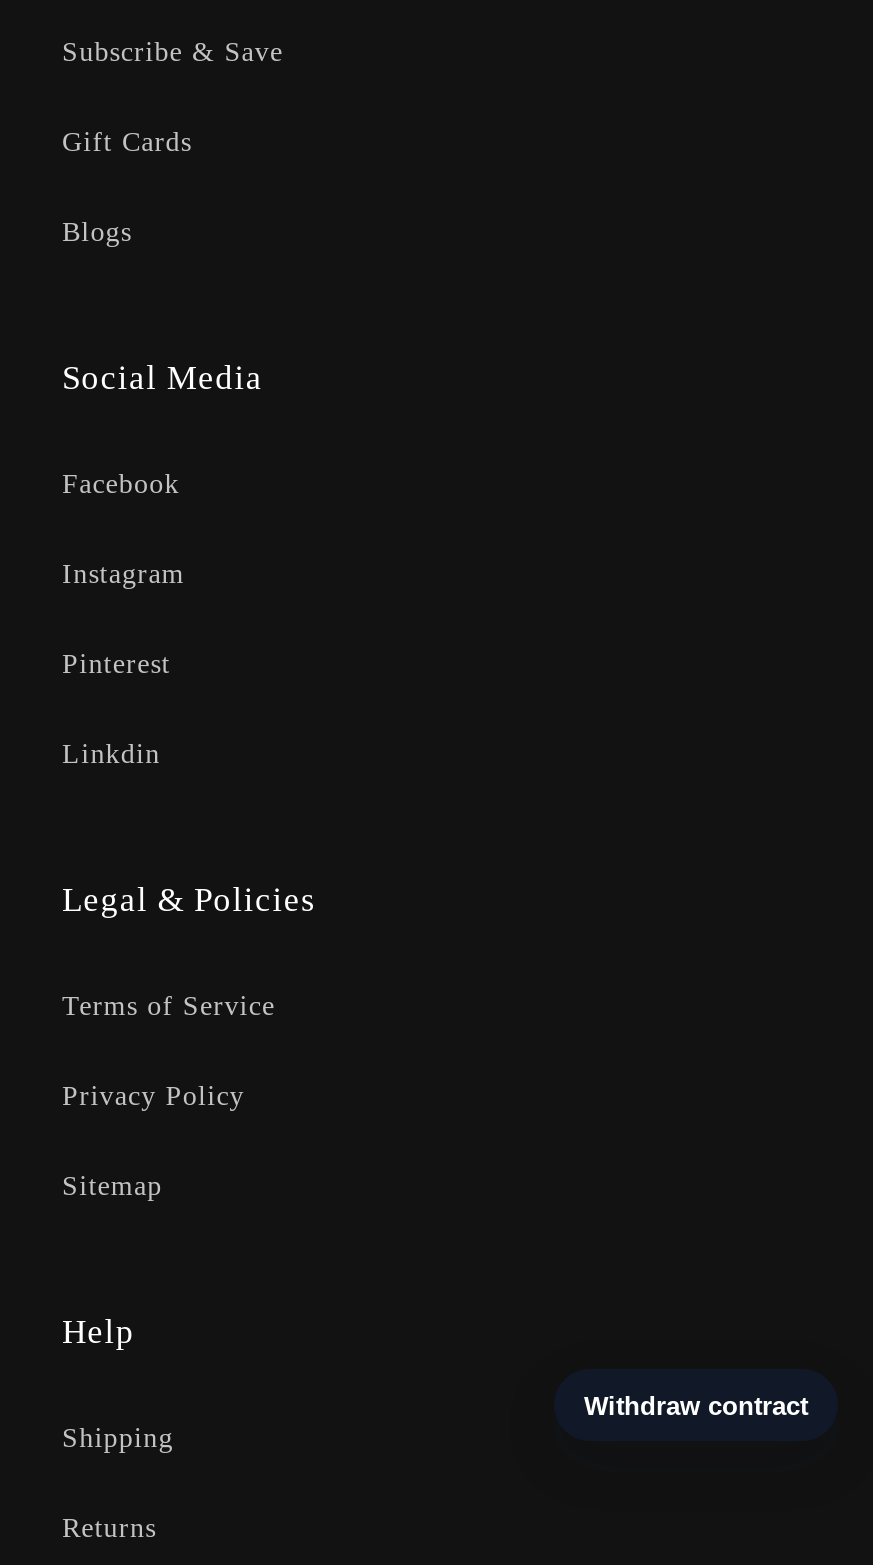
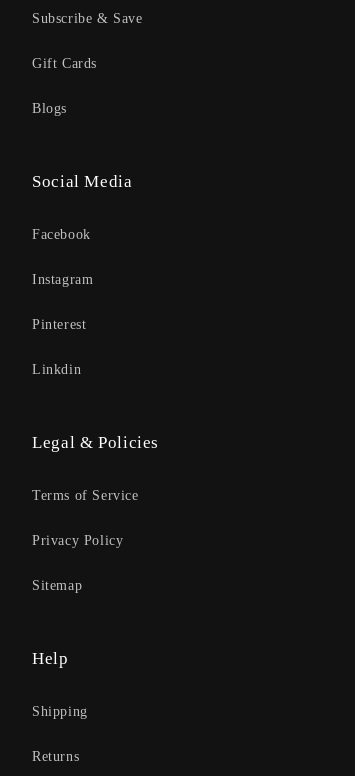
[554,1369,838,1441] [image] -> none

